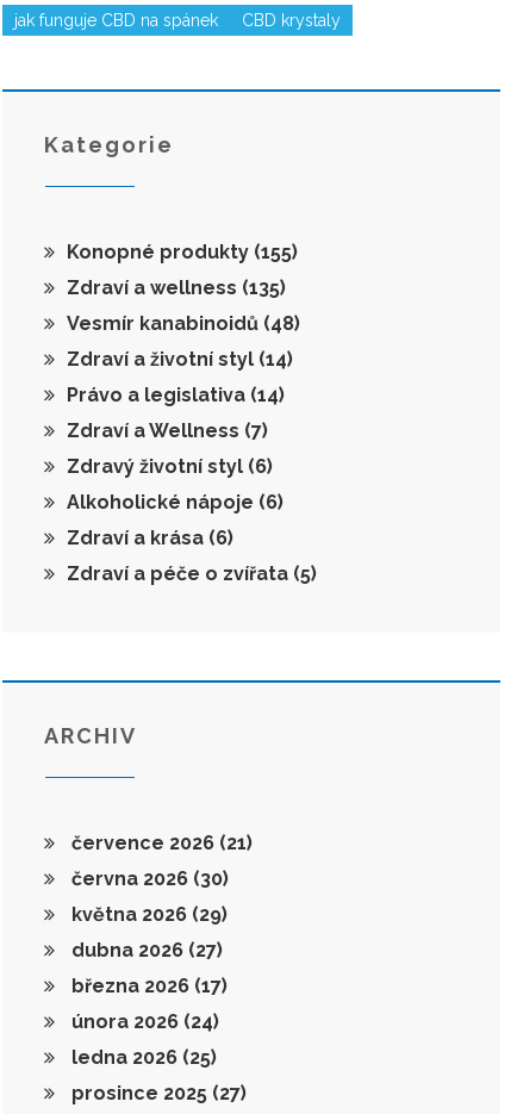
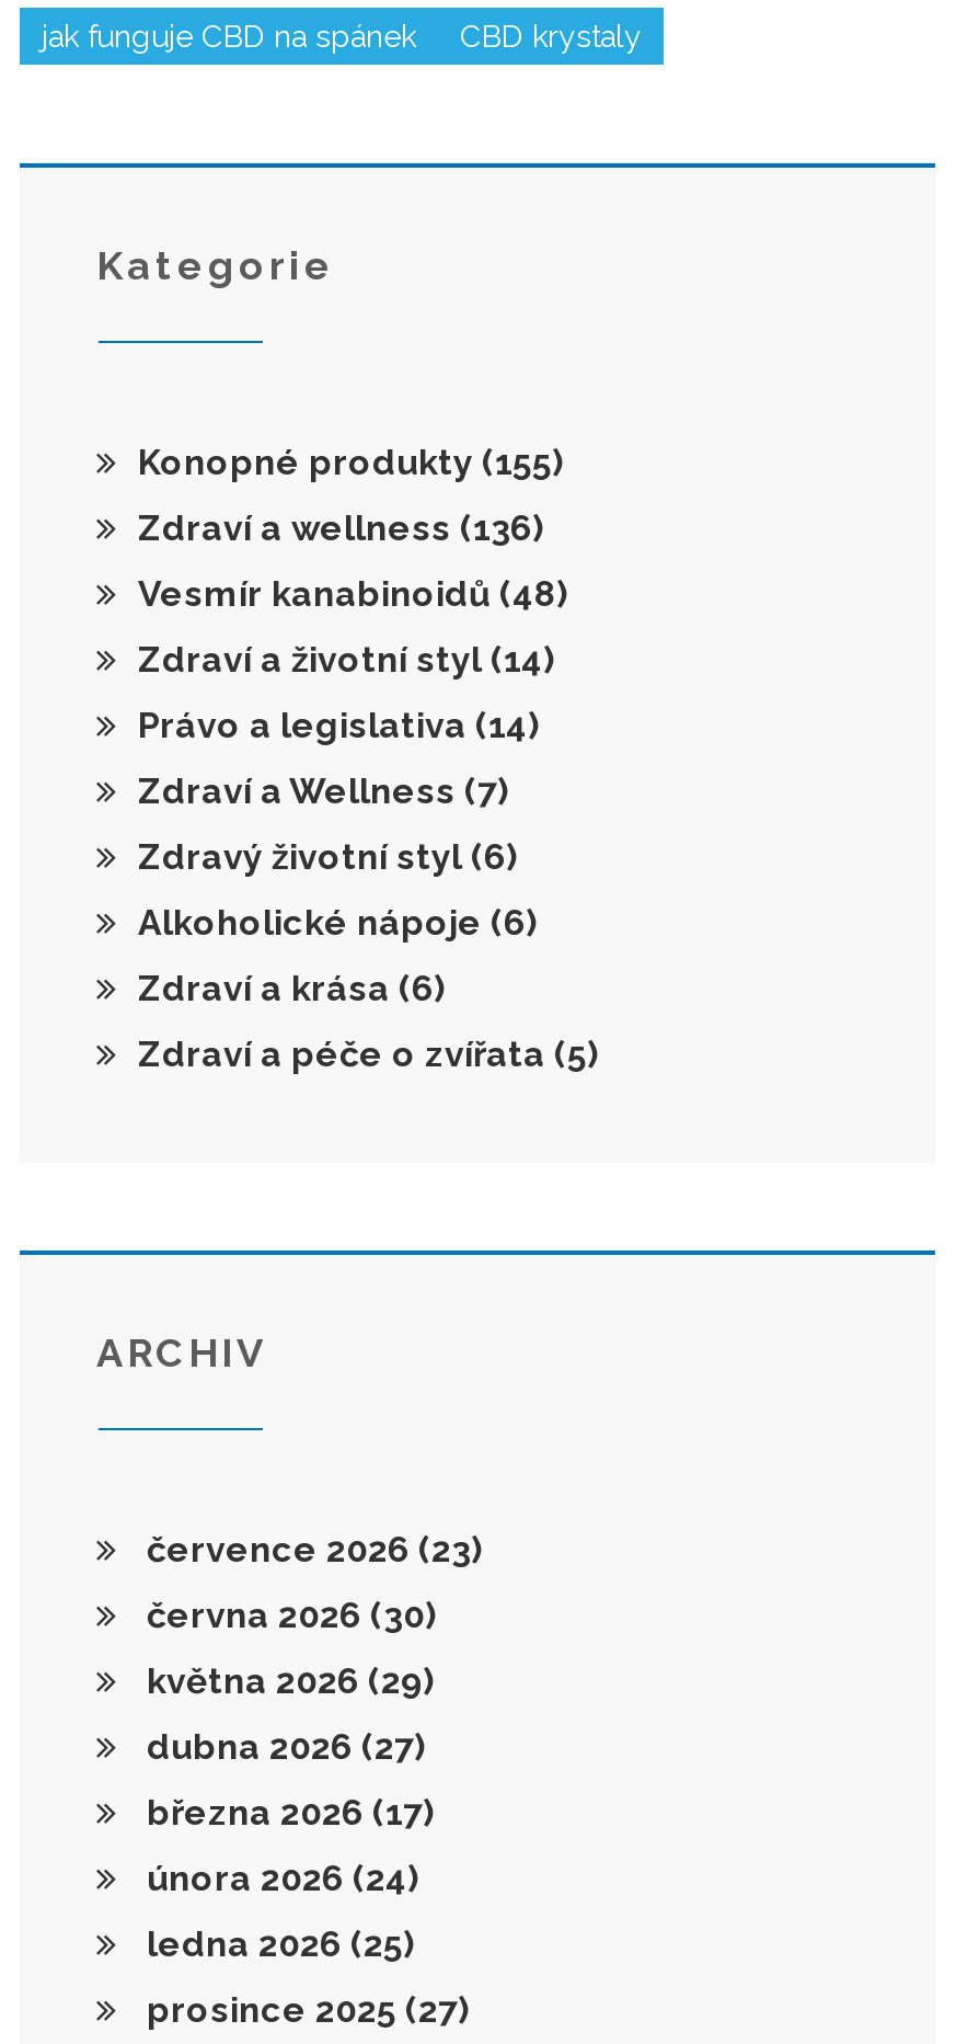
[67,277,286,300] Zdraví a wellness (135) -> [138,508,543,550] Zdraví a wellness (136)
[67,832,253,855] července 2026 (21) -> [138,1530,482,1571] července 2026 (23)

